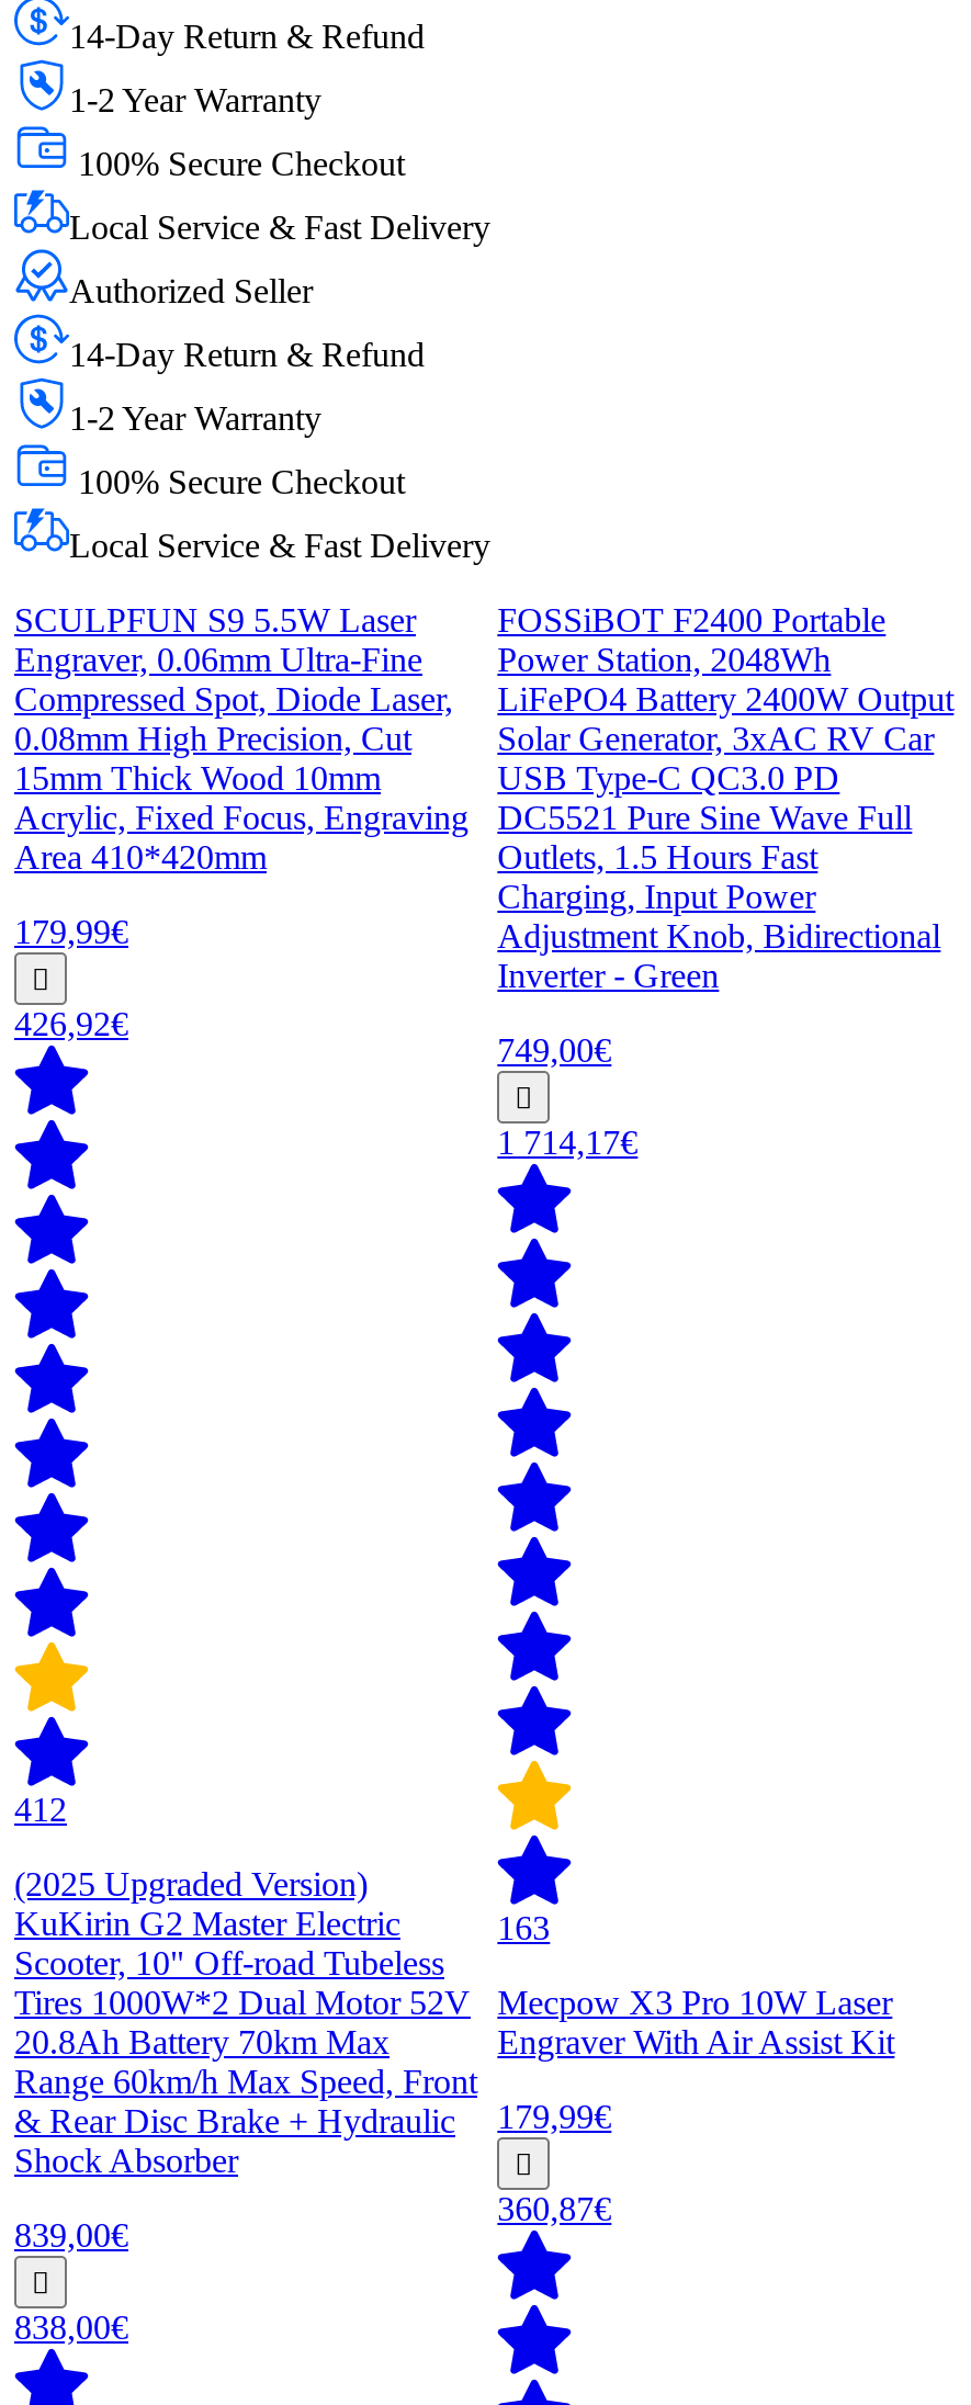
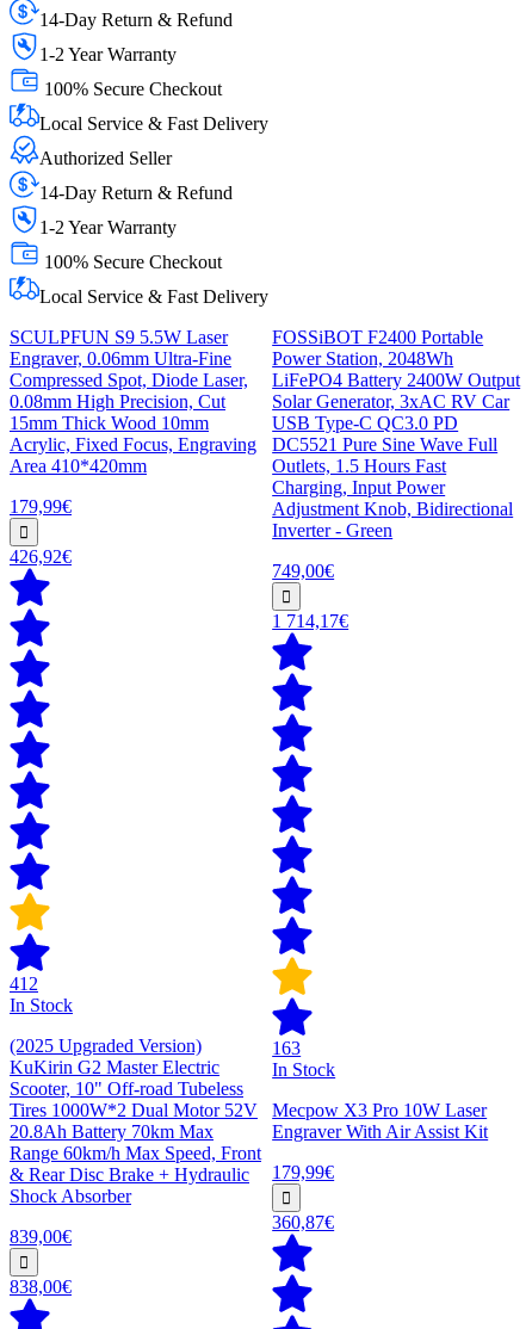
none -> [10,995,73,1015] In Stock
none -> [272,1059,335,1080] In Stock

